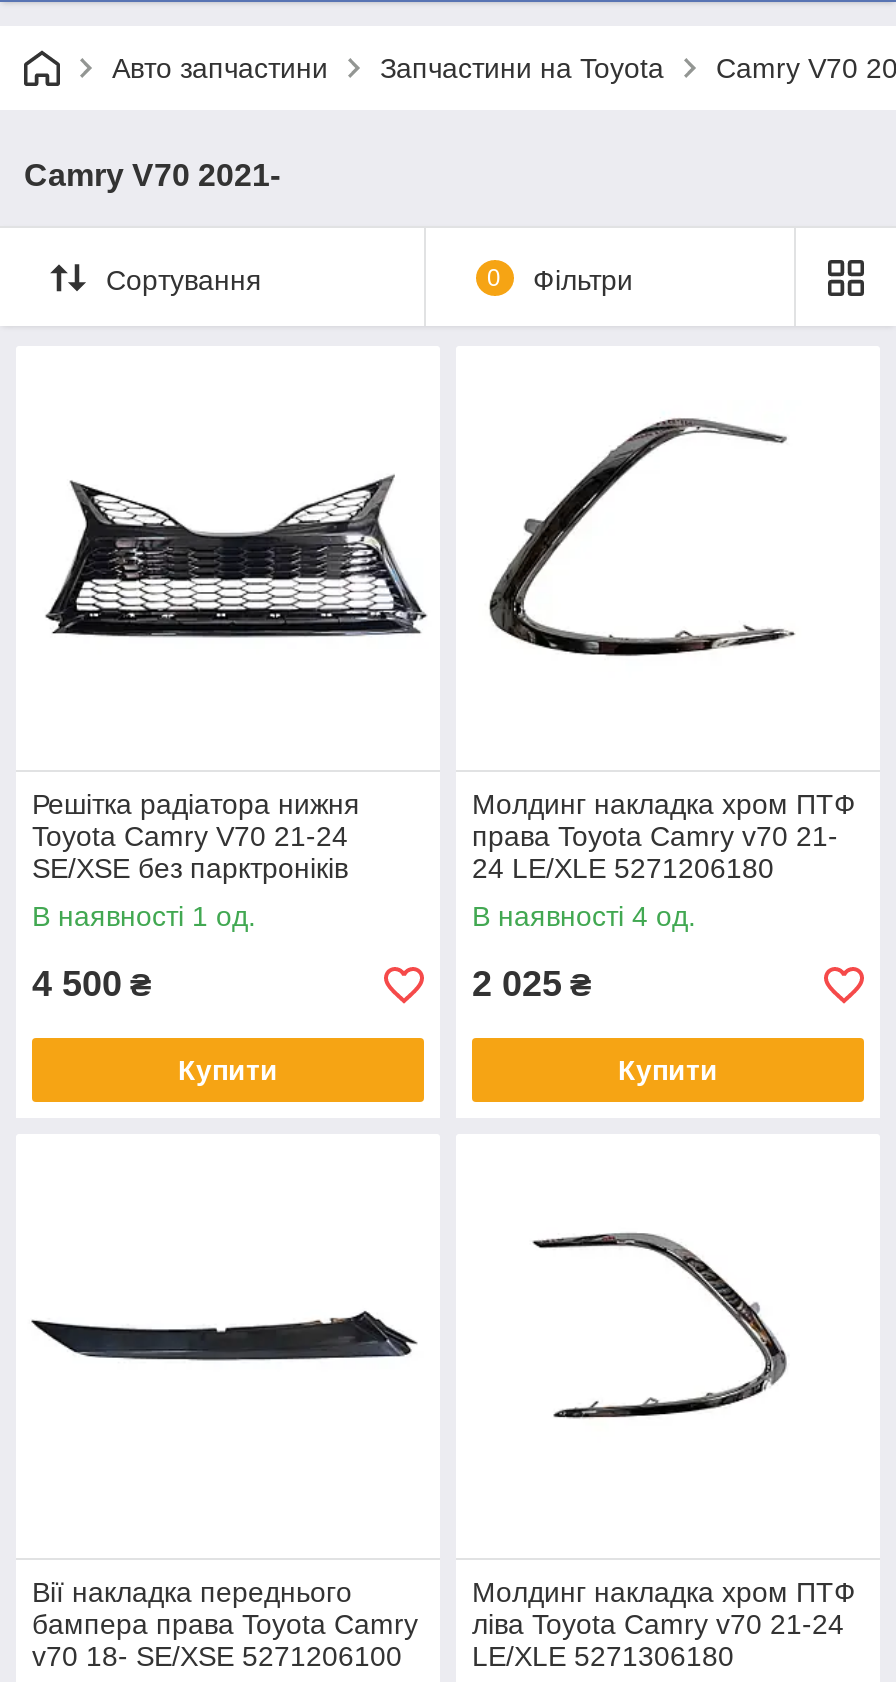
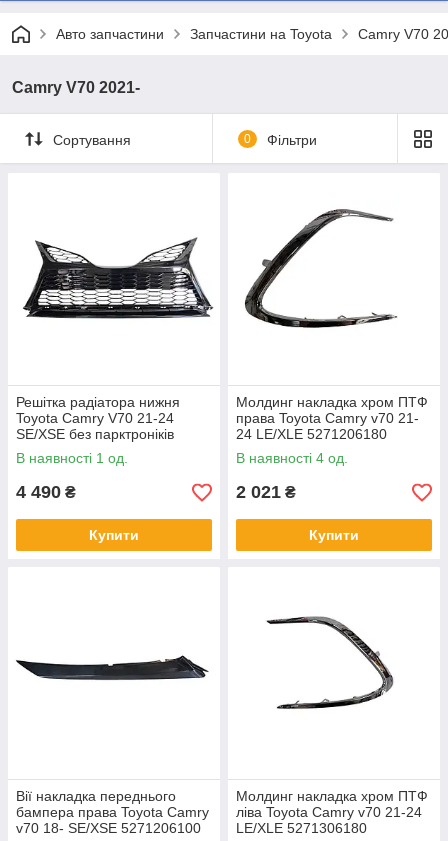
[32,964,152,1004] 4 500 ₴ -> [16,482,76,502] 4 490 ₴
[472,964,592,1004] 2 025 ₴ -> [236,482,296,502] 2 021 ₴

